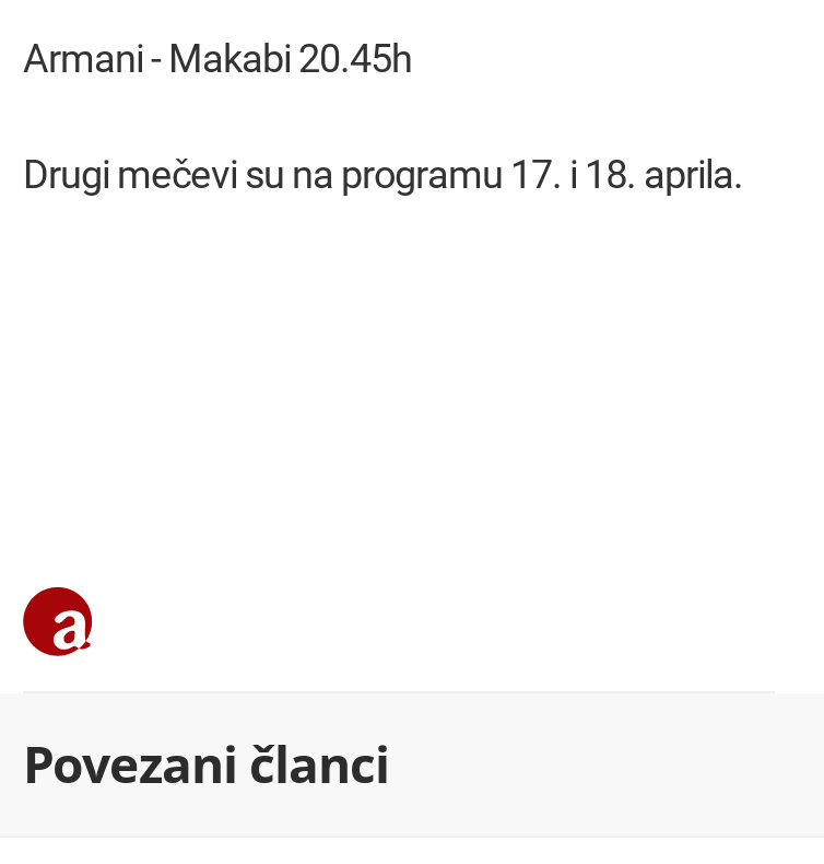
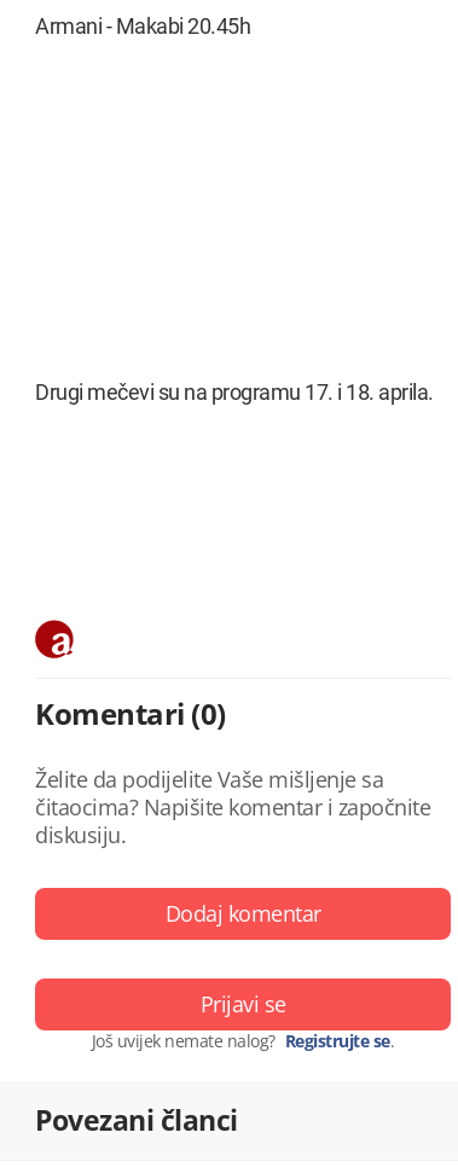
none -> [35,693,430,1052] Komentari (0) | Želite da podijelite Vaše mišljenje sa | čitaocima? Napišite komentar i započnite | diskusiju. | Dodaj komentar | Prijavi se | Još uvijek nemate nalog? Registrujte se.

